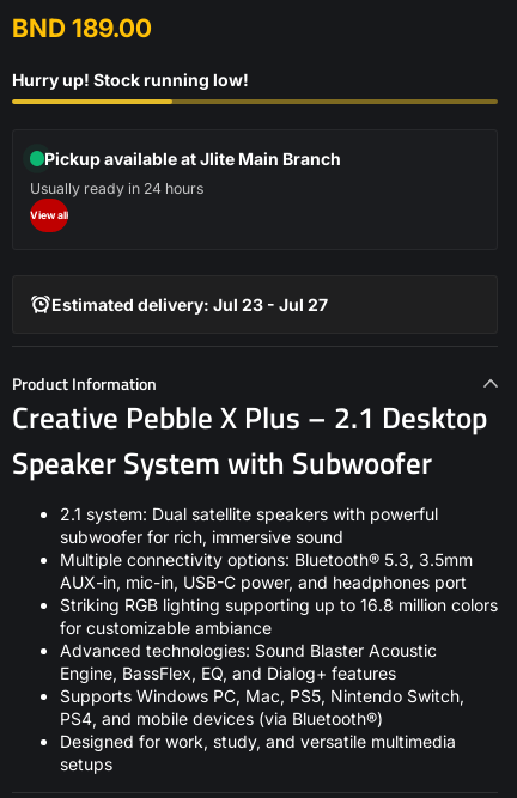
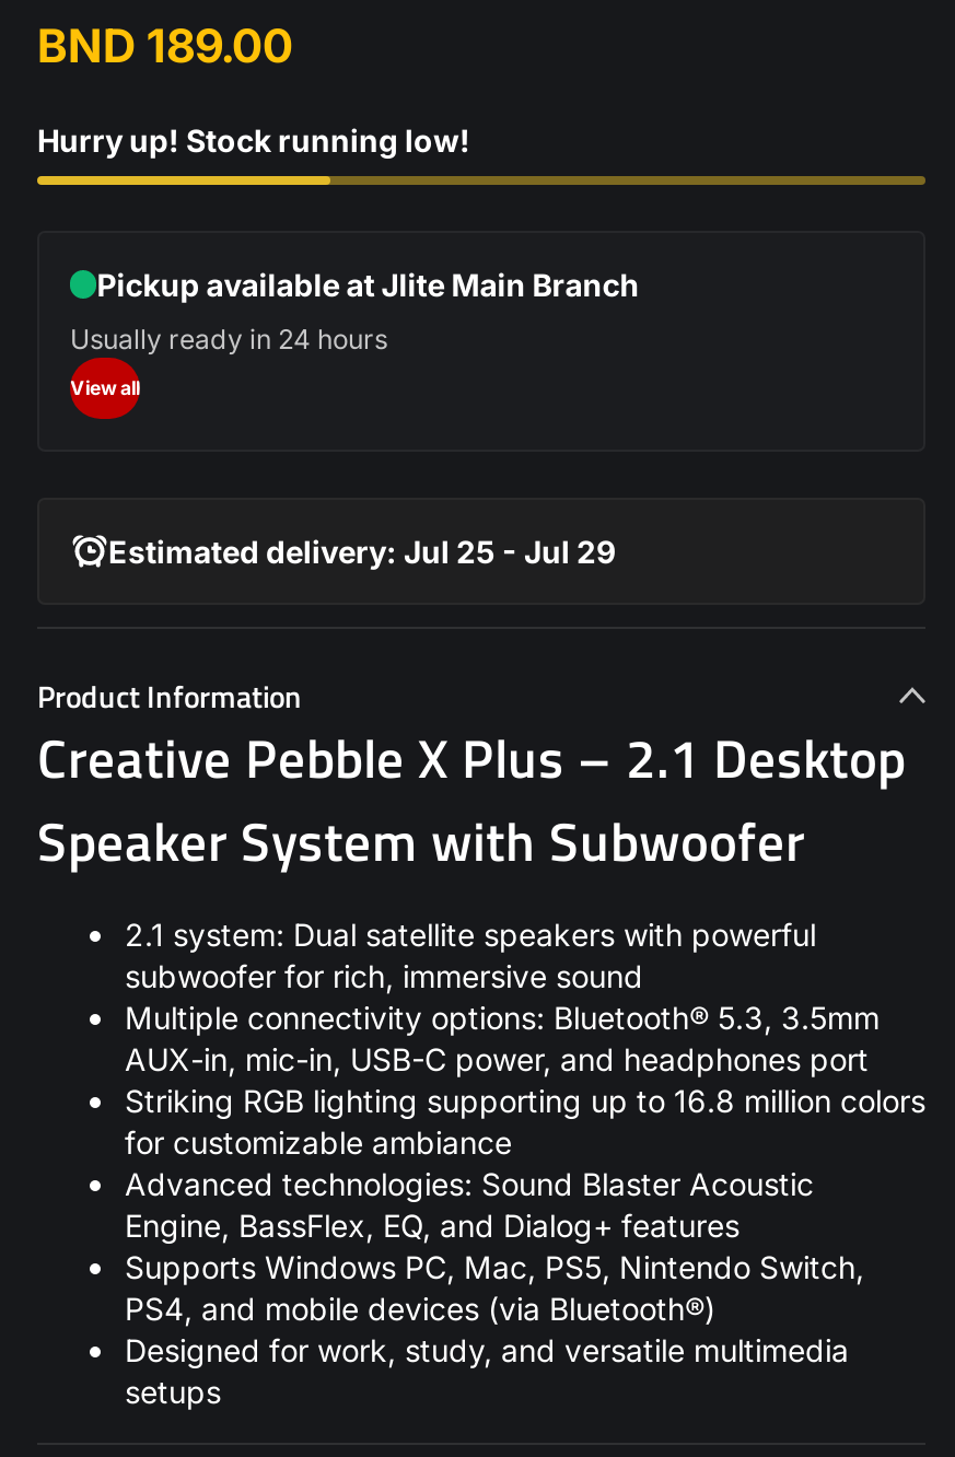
[51,294,327,315] Estimated delivery: Jul 23 - Jul 27 -> [108,533,616,570] Estimated delivery: Jul 25 - Jul 29

